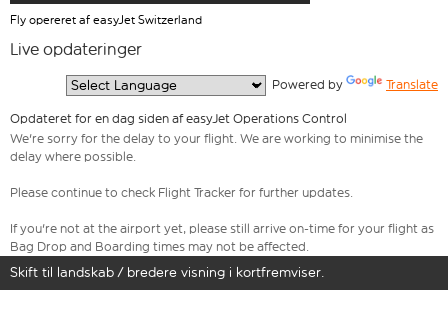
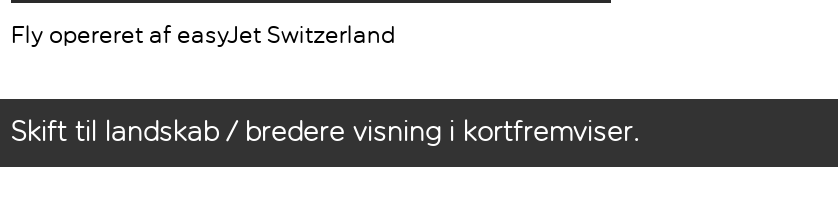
[10,39,438,254] Live opdateringer | Powered by | Translate | Opdateret for en dag siden af easyJet Operations Control | We're sorry for the delay to your flight. We are working to minimise the | delay where possible. | Please continue to check Flight Tracker for further updates. | If you're not at the airport yet, please still arrive on-time for your flight as | Bag Drop and Boarding times may not be affected. -> none

